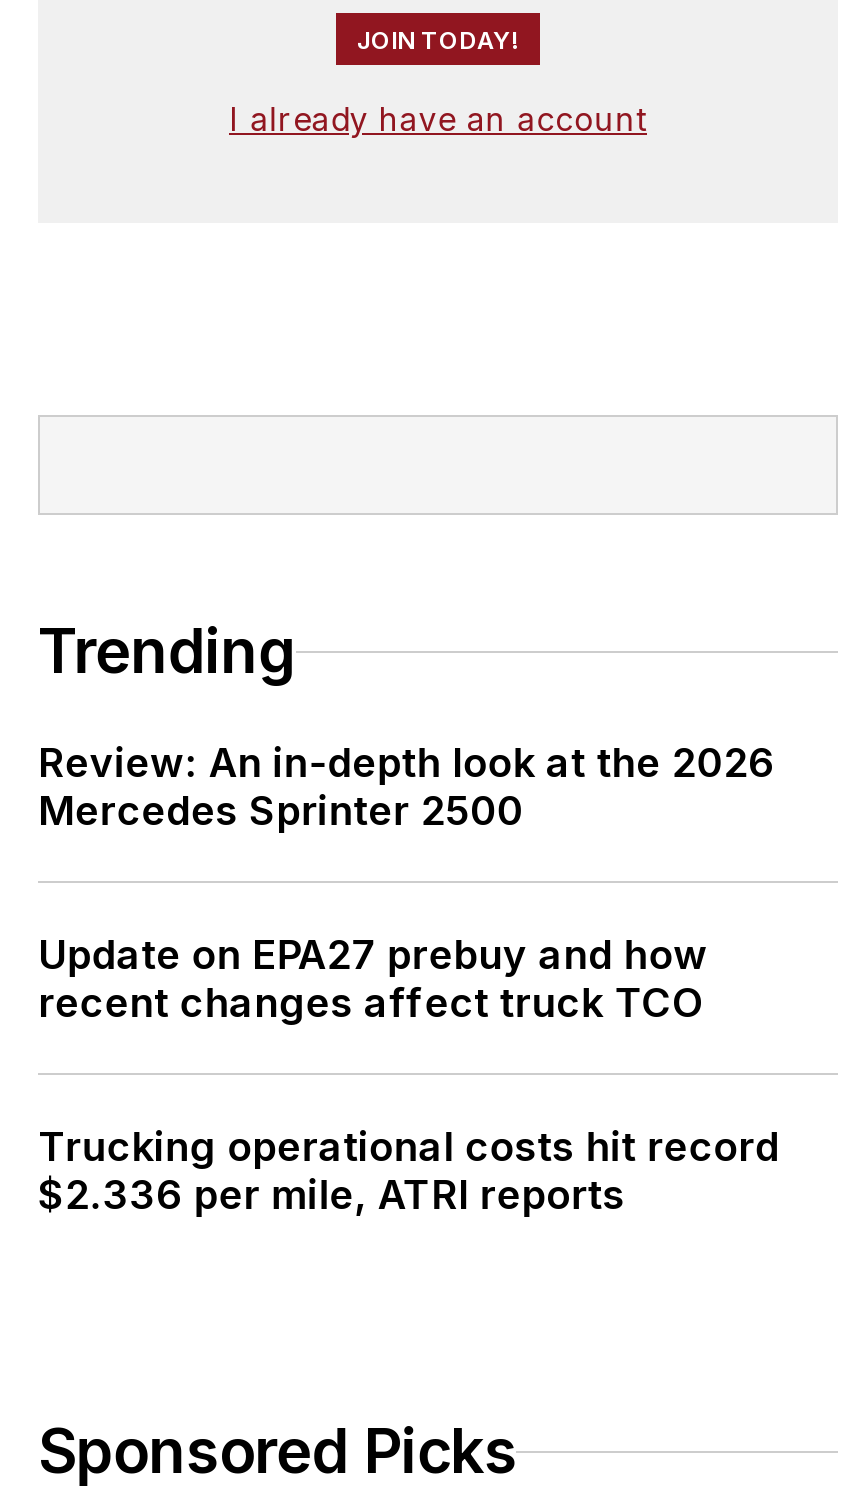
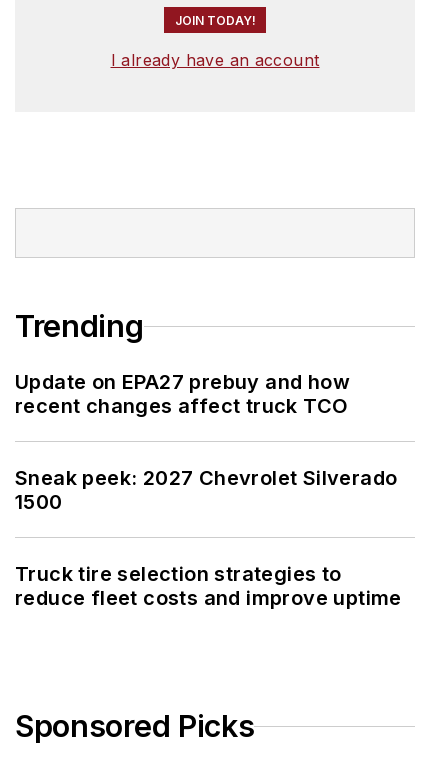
[38,740,775,836] Review: An in-depth look at the 2026 | Mercedes Sprinter 2500 -> none
moved [38,932,708,1028] -> [15,370,350,418]: Update on EPA27 prebuy and how | recent changes affect truck TCO
[38,1124,780,1220] Trucking operational costs hit record | $2.336 per mile, ATRI reports -> [15,466,402,610] Sneak peek: 2027 Chevrolet Silverado | 1500 | Truck tire selection strategies to | reduce fleet costs and improve uptime

